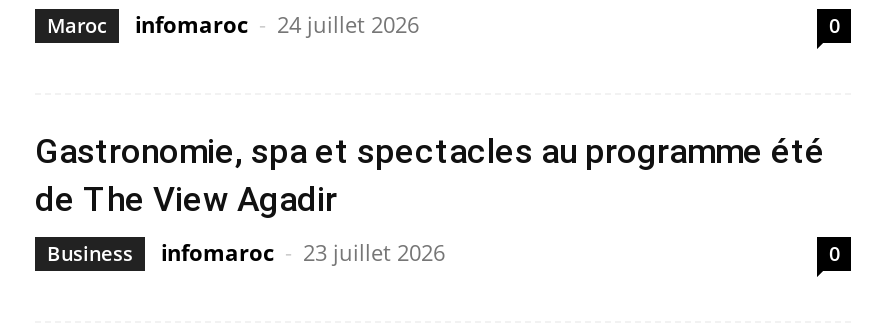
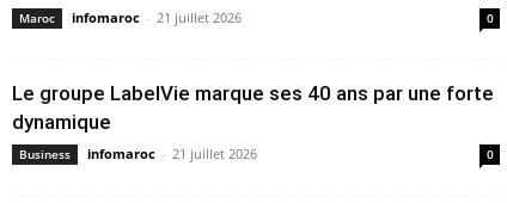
[135,9,419,39] infomaroc - 24 juillet 2026 -> [72,8,242,26] infomaroc - 21 juillet 2026
[35,131,825,219] Gastronomie, spa et spectacles au programme été | de The View Agadir -> [12,81,494,134] Le groupe LabelVie marque ses 40 ans par une forte | dynamique
[161,237,445,267] infomaroc - 23 juillet 2026 -> [87,145,257,163] infomaroc - 21 juillet 2026

